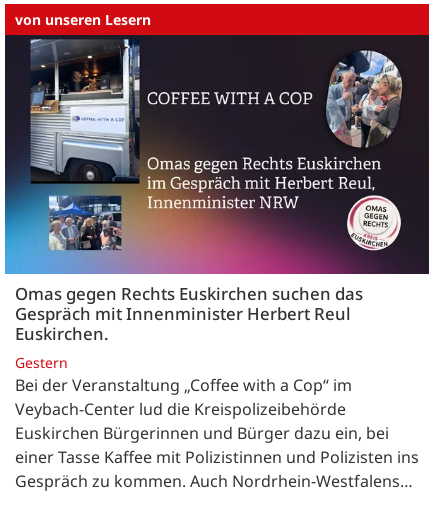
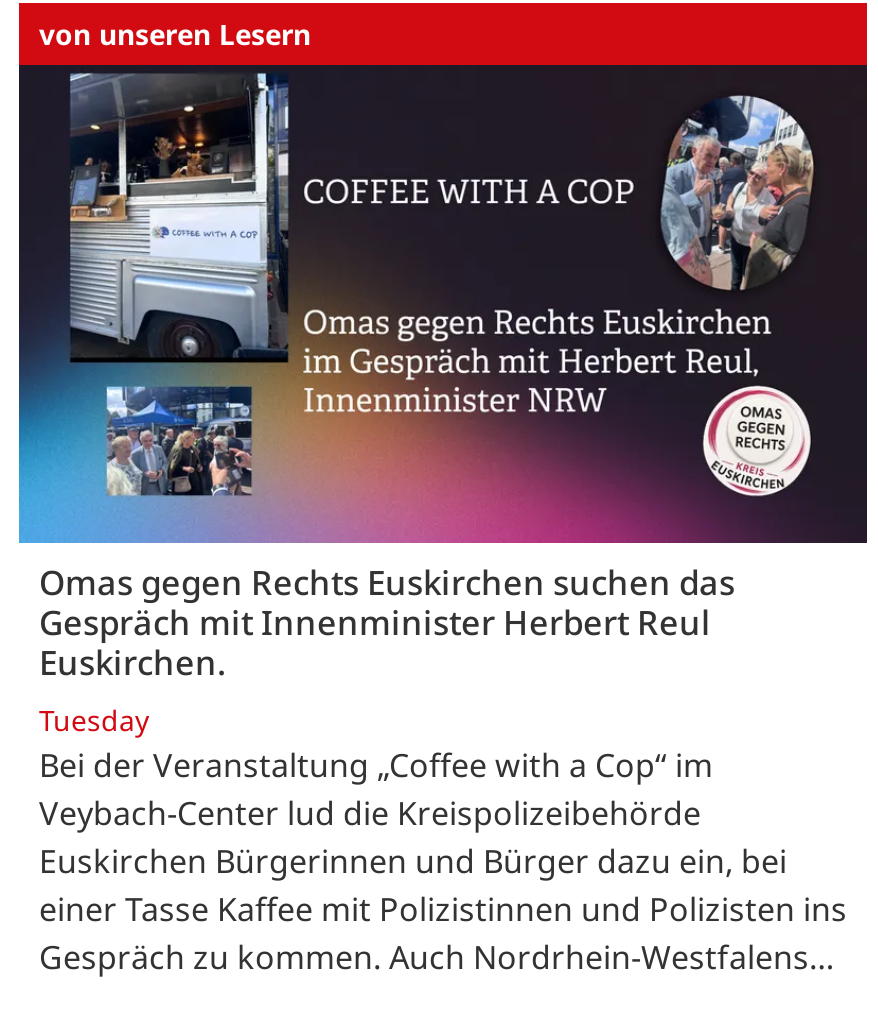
[15,353,68,372] Gestern -> [39,702,149,740] Tuesday

